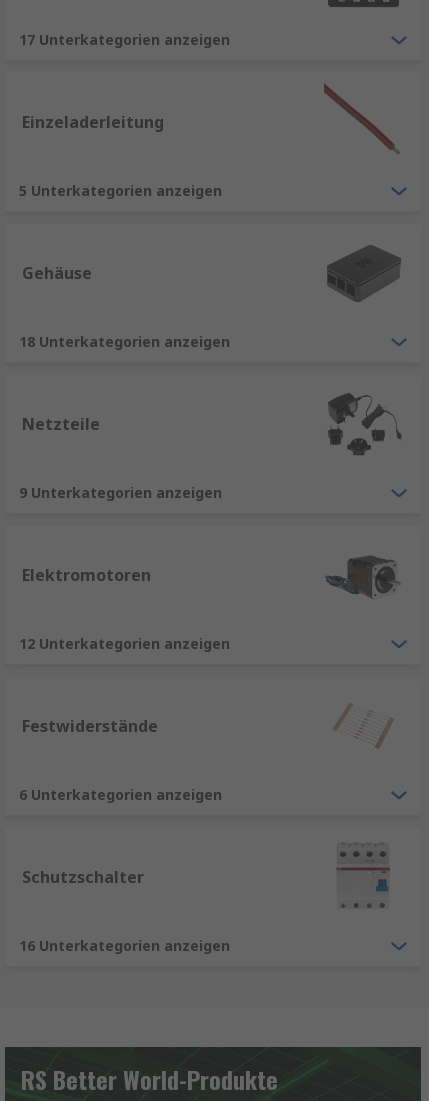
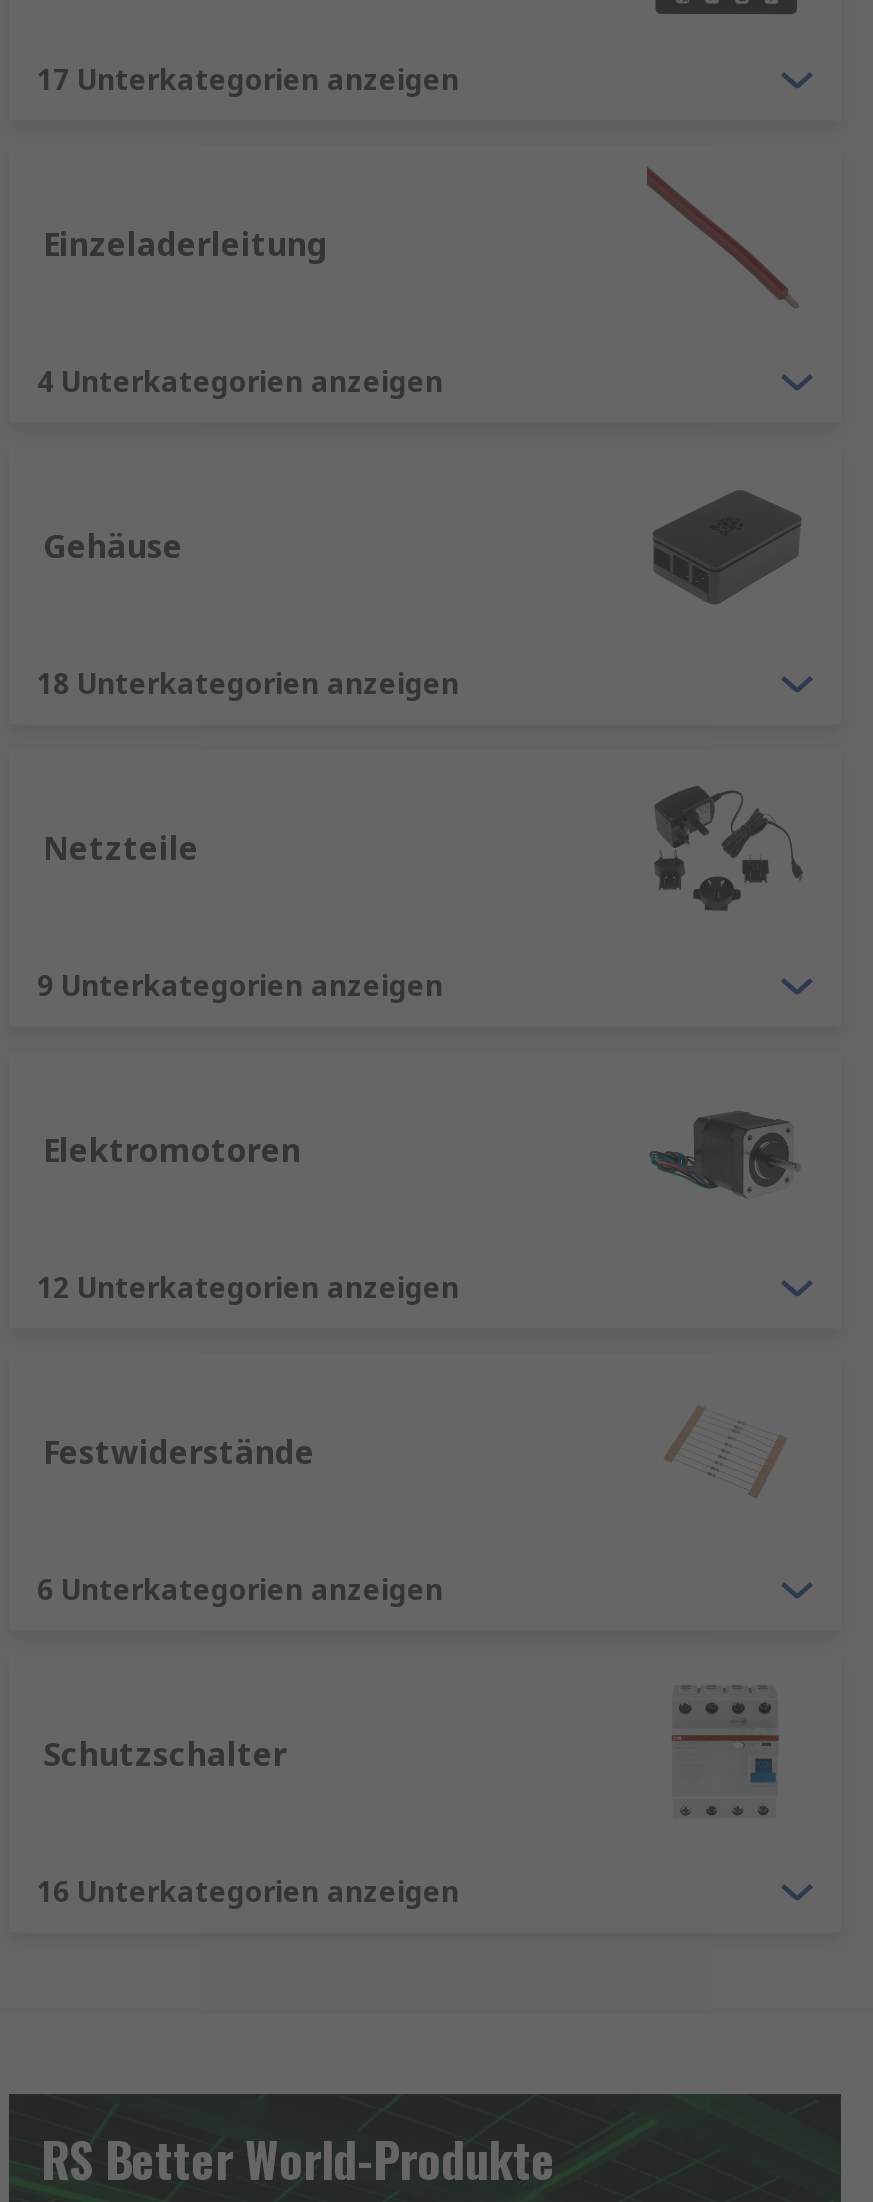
[19,181,222,200] 5 Unterkategorien anzeigen -> [37,363,443,401] 4 Unterkategorien anzeigen

